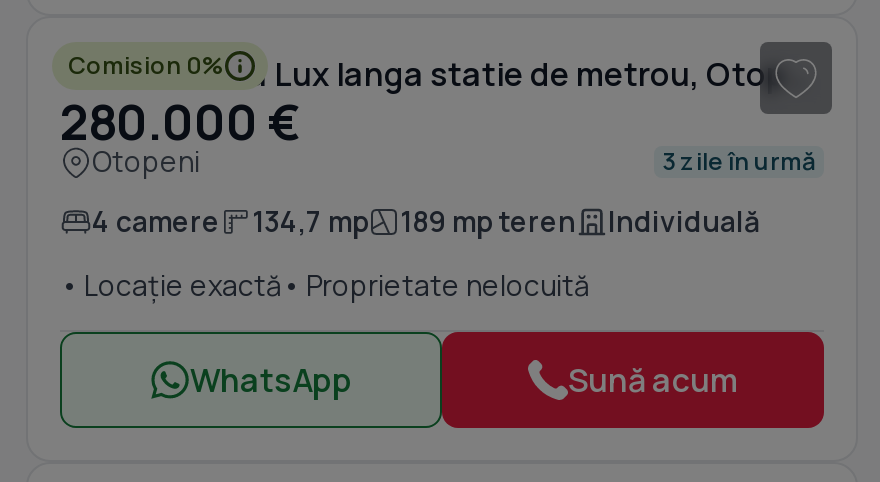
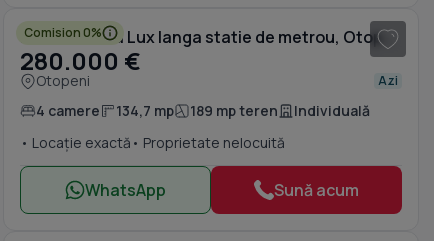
[662,144,816,178] 3 zile în urmă -> [378,72,398,89] Azi

